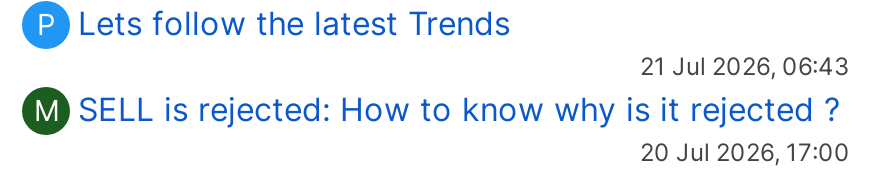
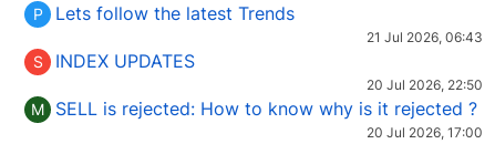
none -> [33,50,483,93] S | INDEX UPDATES | 20 Jul 2026, 22:50

